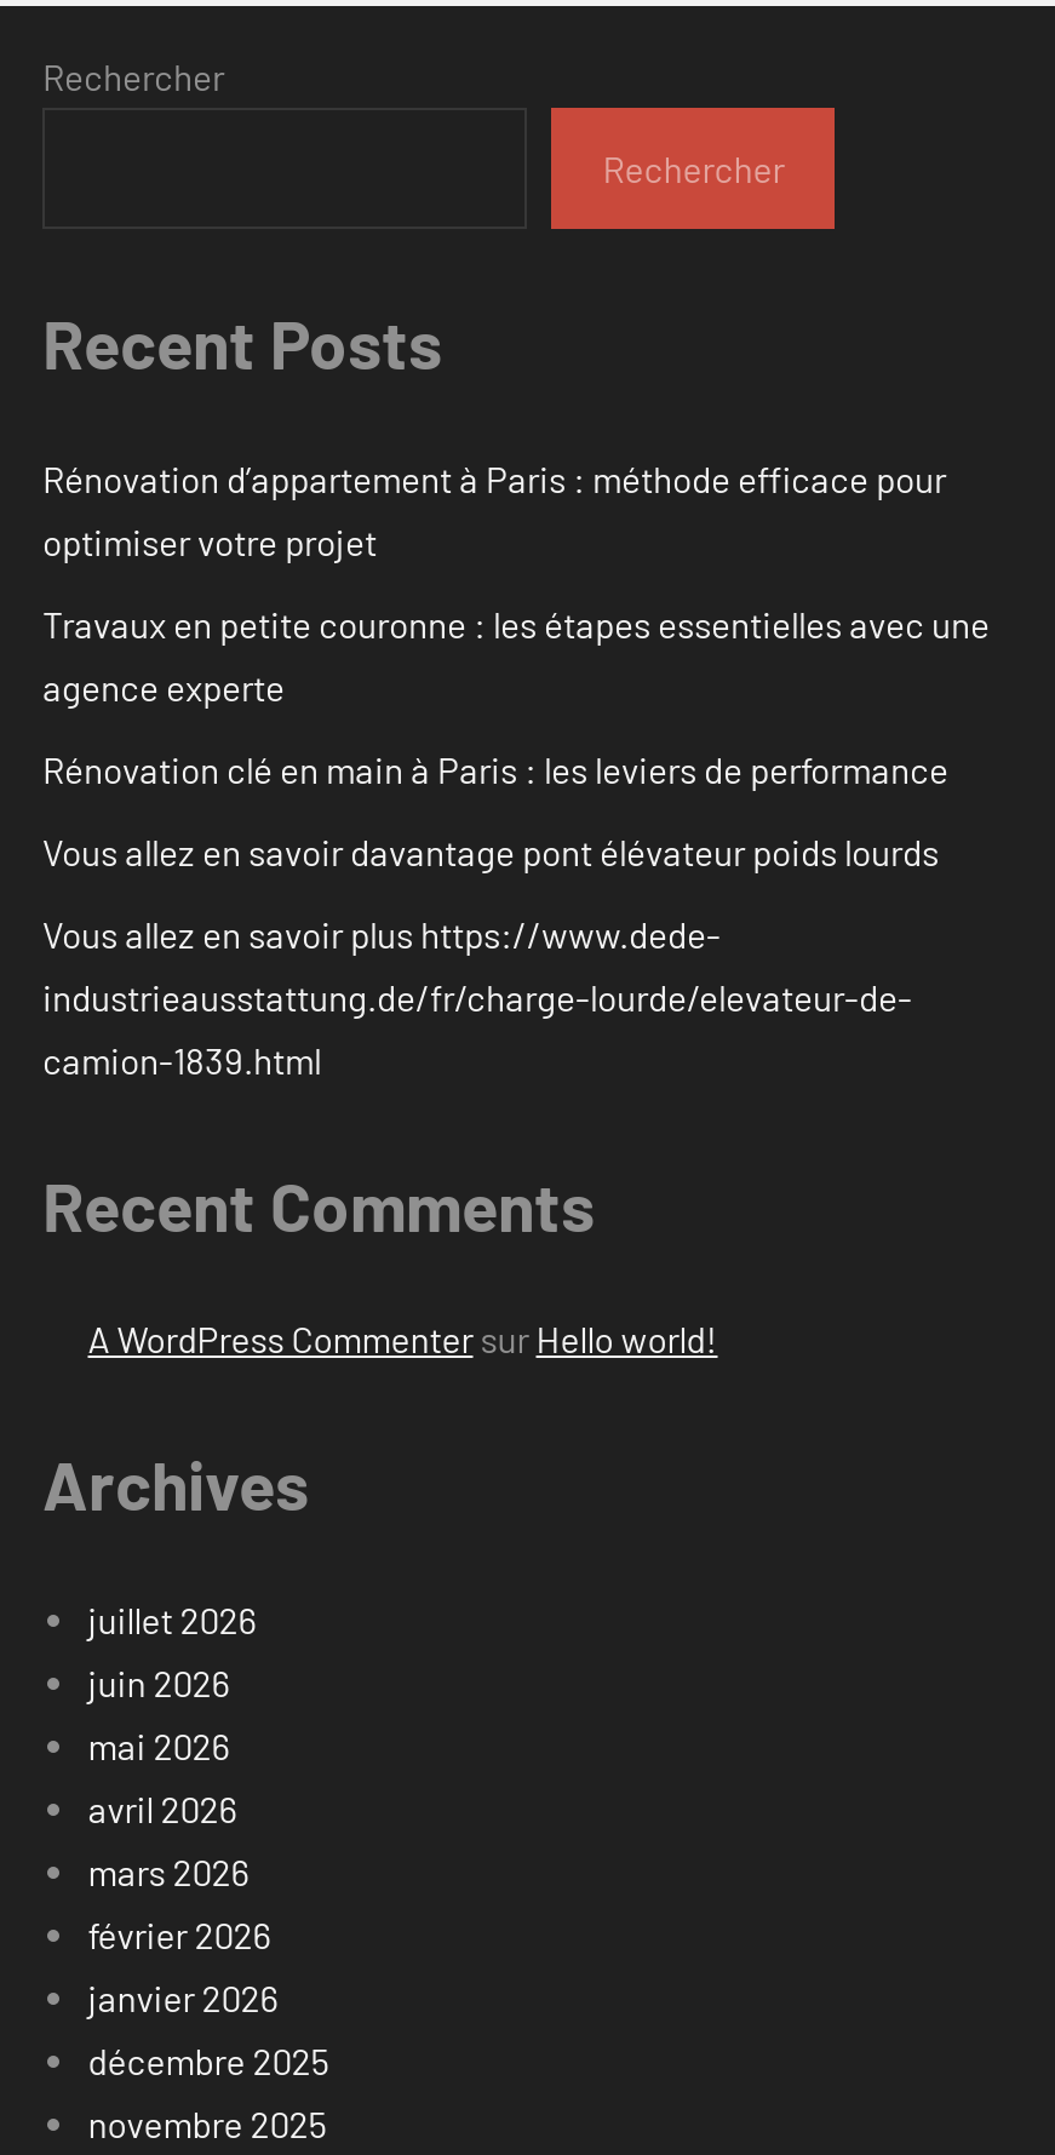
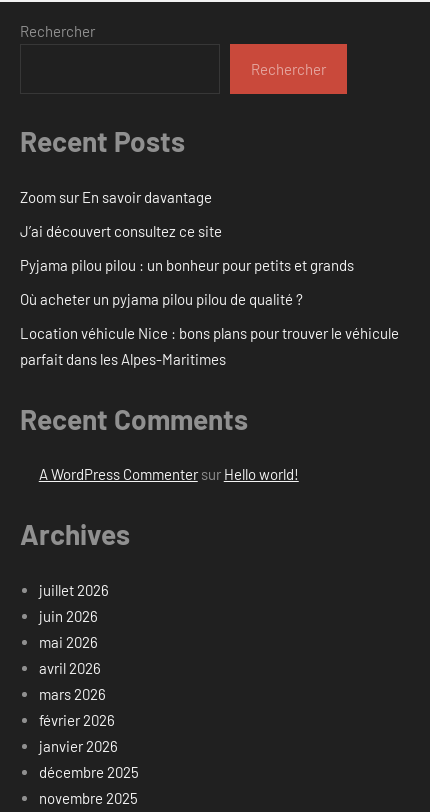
[42,456,946,563] Rénovation d’appartement à Paris : méthode efficace pour | optimiser votre projet -> [20,188,212,206] Zoom sur En savoir davantage
[42,602,990,708] Travaux en petite couronne : les étapes essentielles avec une | agence experte -> [20,222,222,240] J’ai découvert consultez ce site
[42,747,948,791] Rénovation clé en main à Paris : les leviers de performance -> [20,256,354,274] Pyjama pilou pilou : un bonheur pour petits et grands
[42,829,939,873] Vous allez en savoir davantage pont élévateur poids lourds -> [20,290,303,308] Où acheter un pyjama pilou pilou de qualité ?
[42,912,912,1081] Vous allez en savoir plus https://www.dede- | industrieausstattung.de/fr/charge-lourde/elevateur-de- | camion-1839.html -> [20,324,399,368] Location véhicule Nice : bons plans pour trouver le véhicule | parfait dans les Alpes-Maritimes

